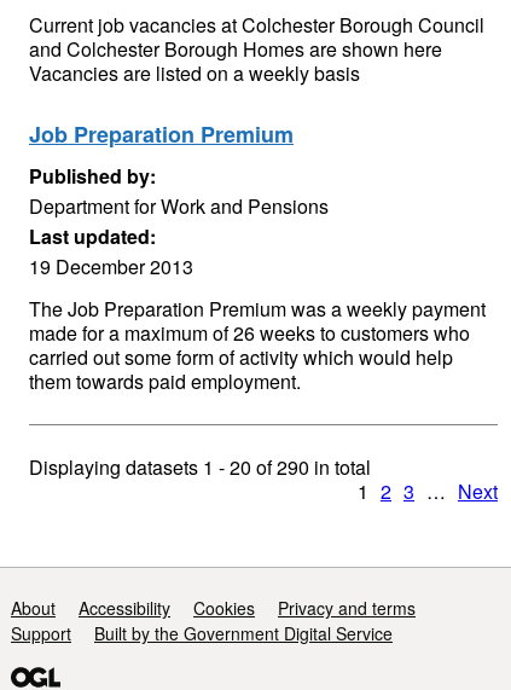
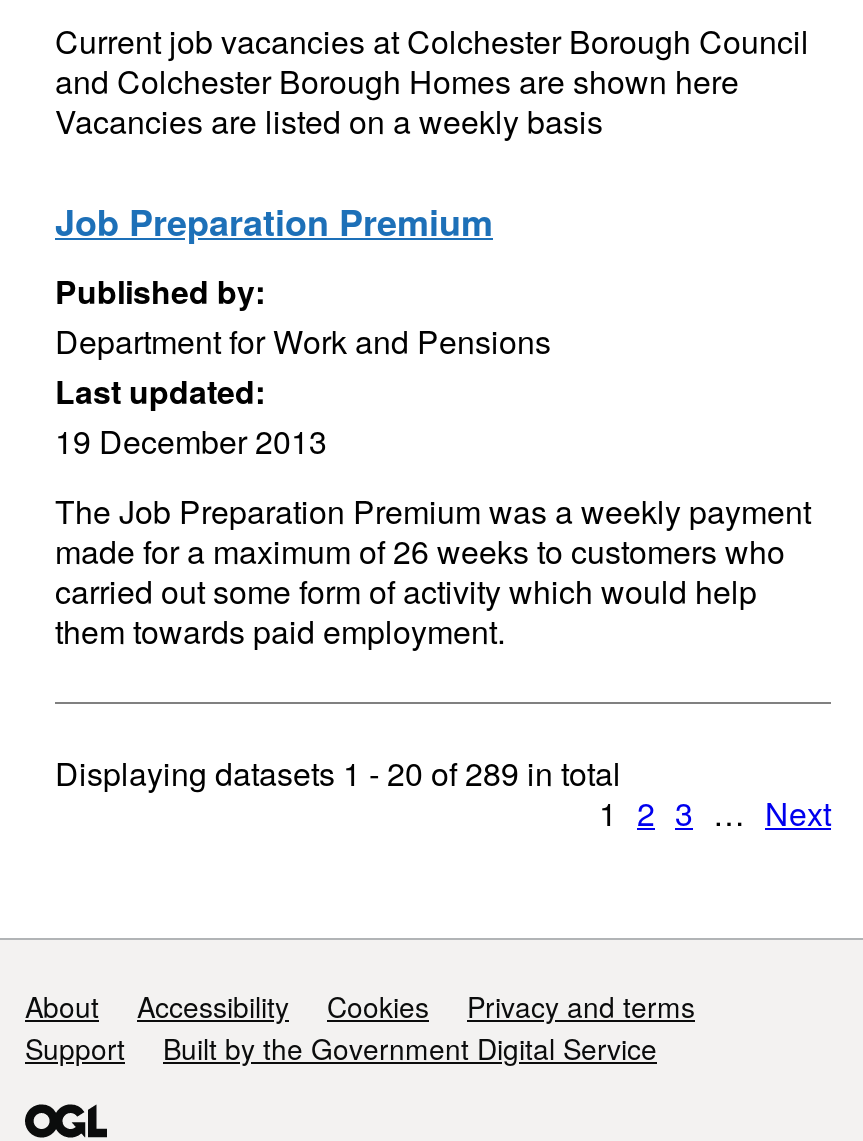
[29,453,371,481] Displaying datasets 1 - 20 of 290 in total -> [55,750,621,796] Displaying datasets 1 - 20 of 289 in total

